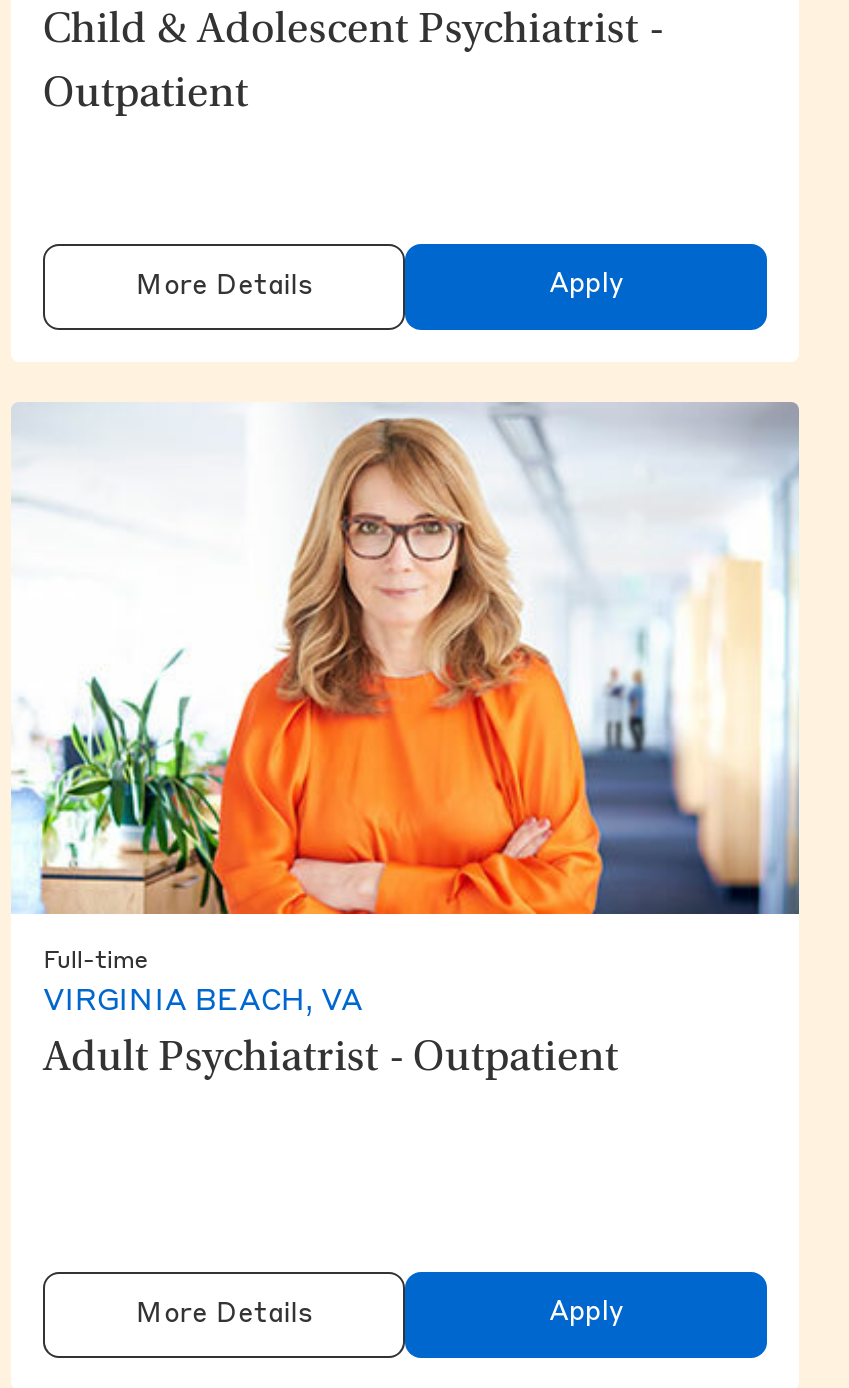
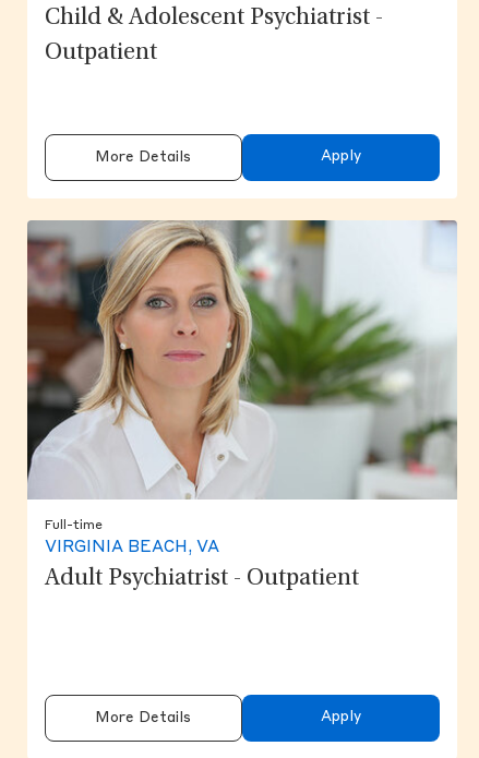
[11,402,799,916] [image] -> [26,219,457,500] [image]

